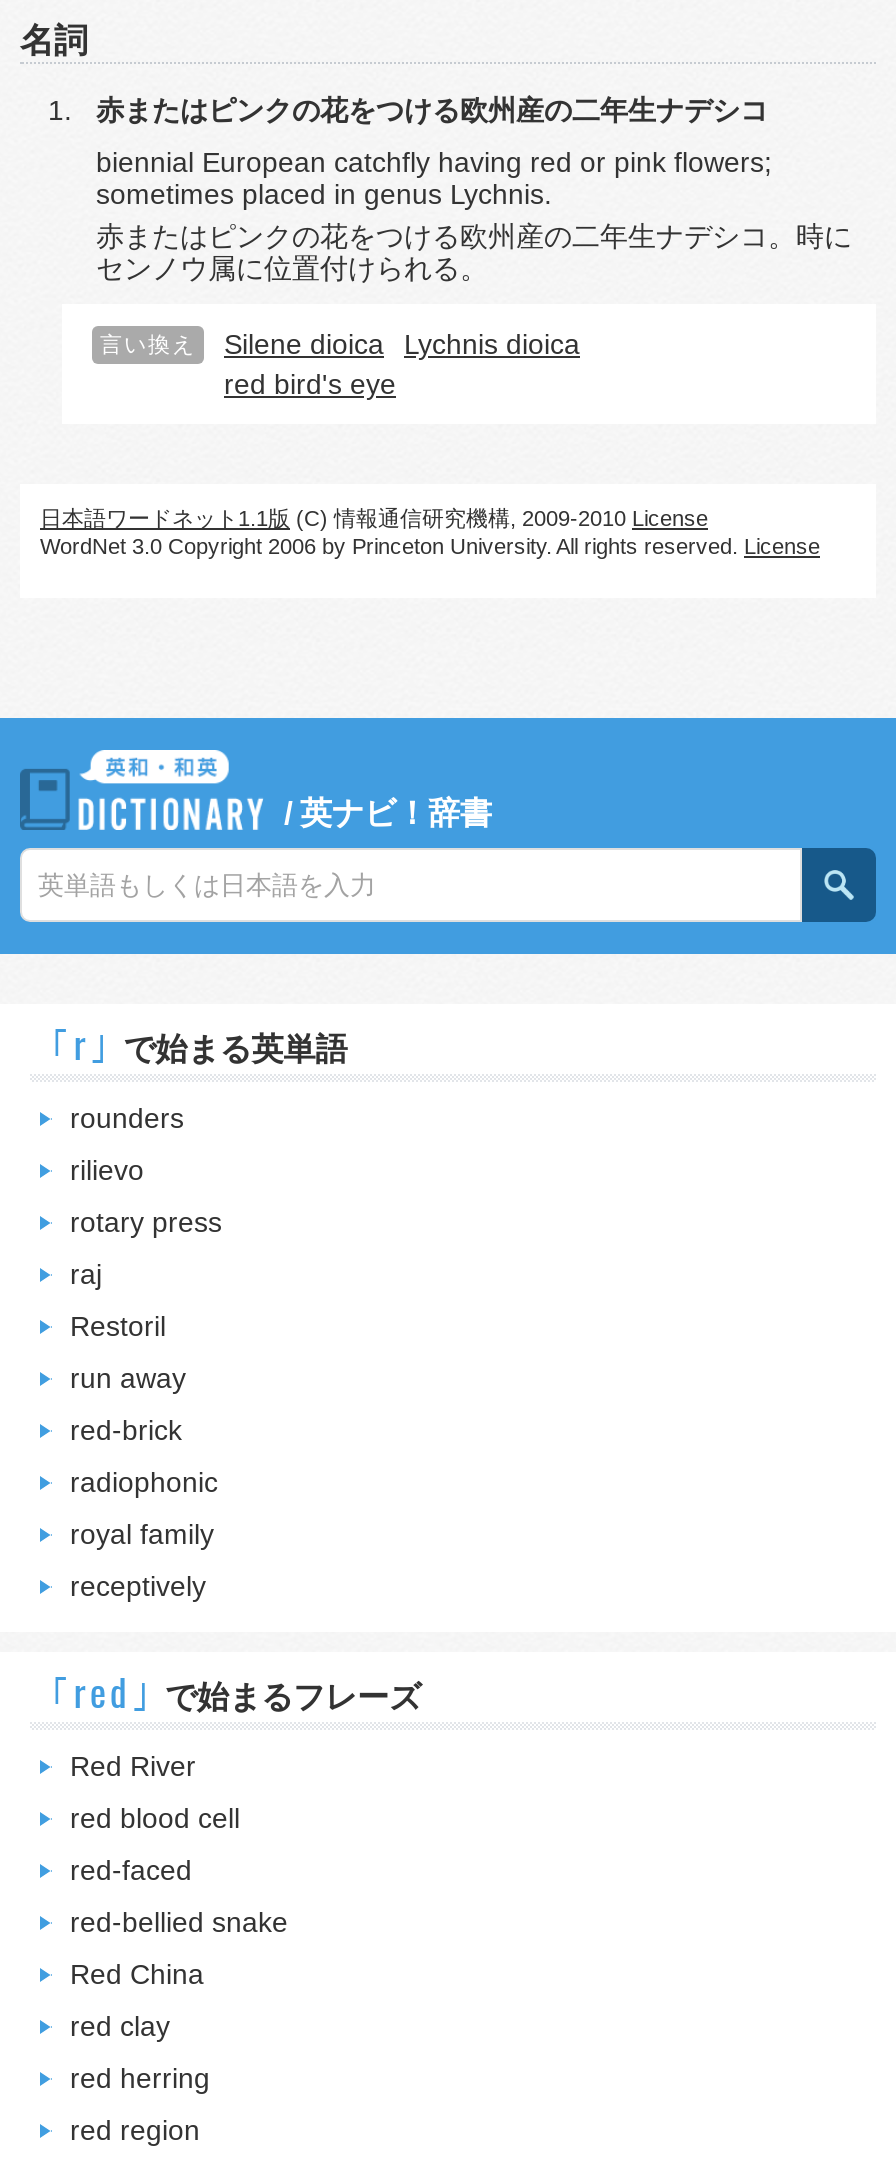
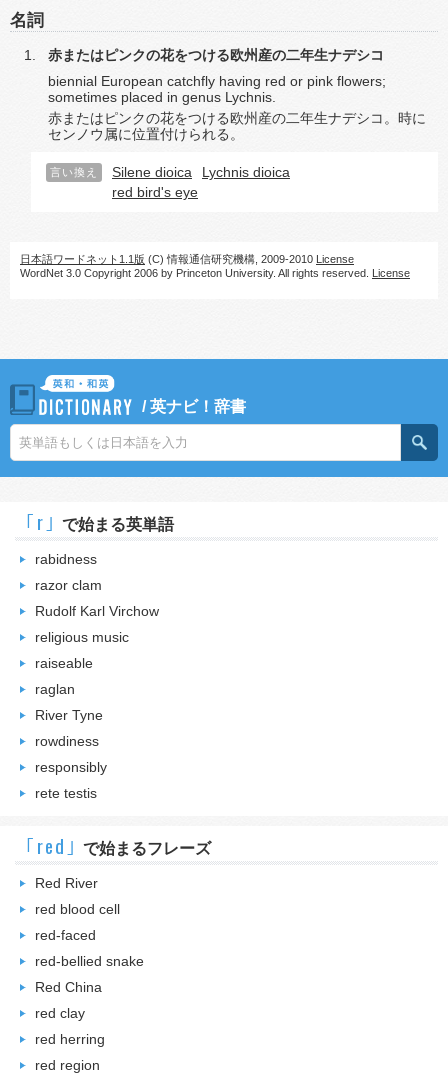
[70,1102,184,1134] rounders -> [35,551,97,567] rabidness
[70,1154,144,1186] rilievo -> [35,577,102,593] razor clam
[70,1206,222,1238] rotary press -> [35,603,159,619] Rudolf Karl Virchow
[70,1258,102,1290] raj -> [35,629,129,645] religious music
[70,1310,166,1342] Restoril -> [35,655,93,671] raiseable
[70,1362,186,1394] run away -> [35,681,75,697] raglan
[70,1414,182,1446] red-brick -> [35,707,103,723] River Tyne
[70,1466,218,1498] radiophonic -> [35,733,99,749] rowdiness
[70,1518,214,1550] royal family -> [35,759,107,775] responsibly
[70,1570,206,1602] receptively -> [35,785,97,801] rete testis

